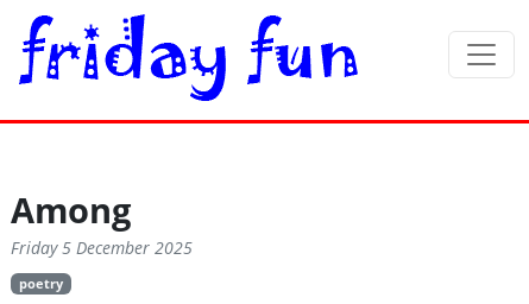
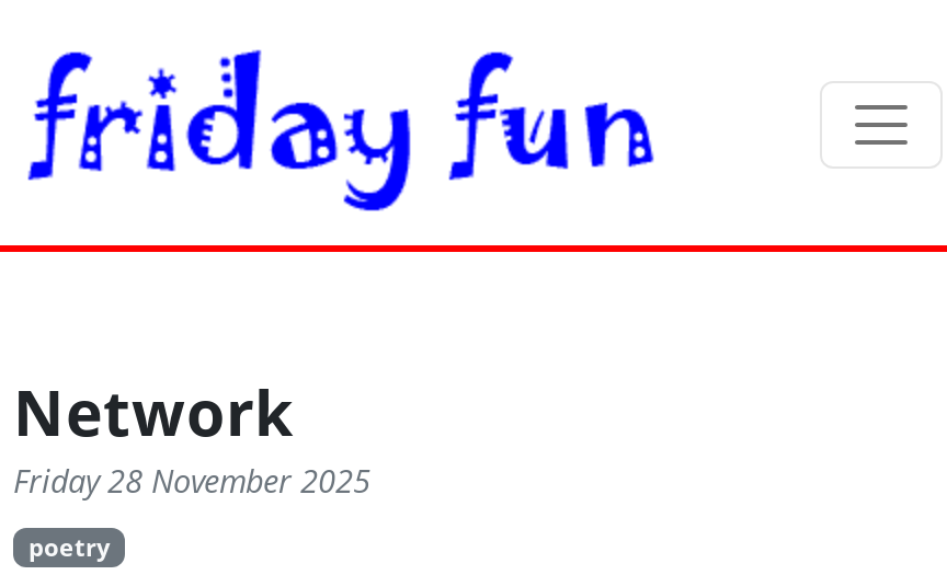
[11,186,193,259] Among | Friday 5 December 2025 -> [13,368,370,502] Network | Friday 28 November 2025

